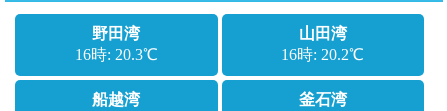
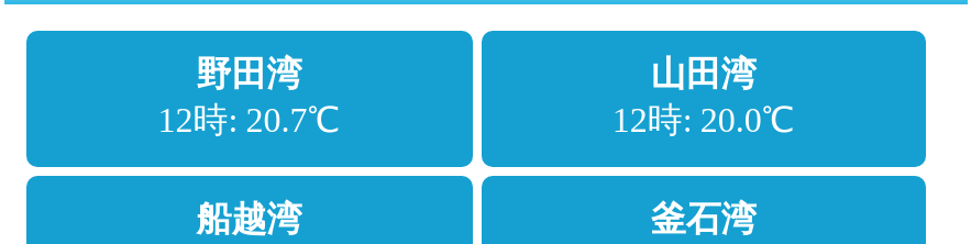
[75,46,158,63] 16時: 20.3℃ -> [158,102,340,139] 12時: 20.7℃
[281,46,364,63] 16時: 20.2℃ -> [612,102,795,139] 12時: 20.0℃

